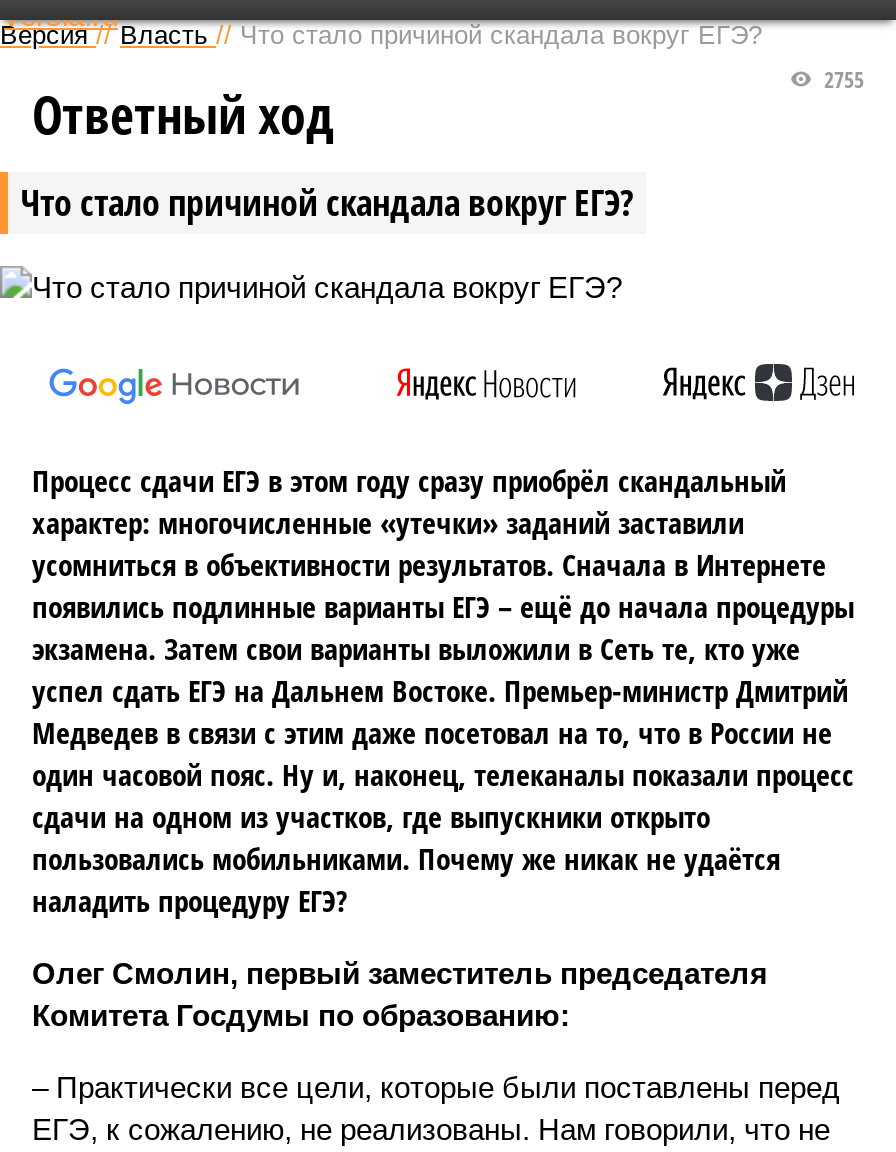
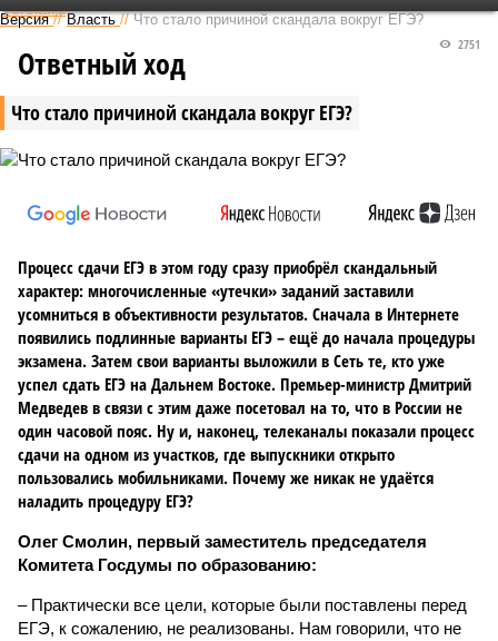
[818,64,864,94] 2755 -> [455,36,480,52] 2751

